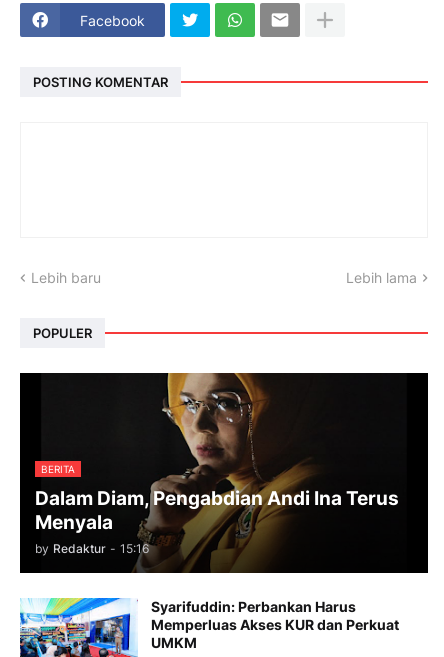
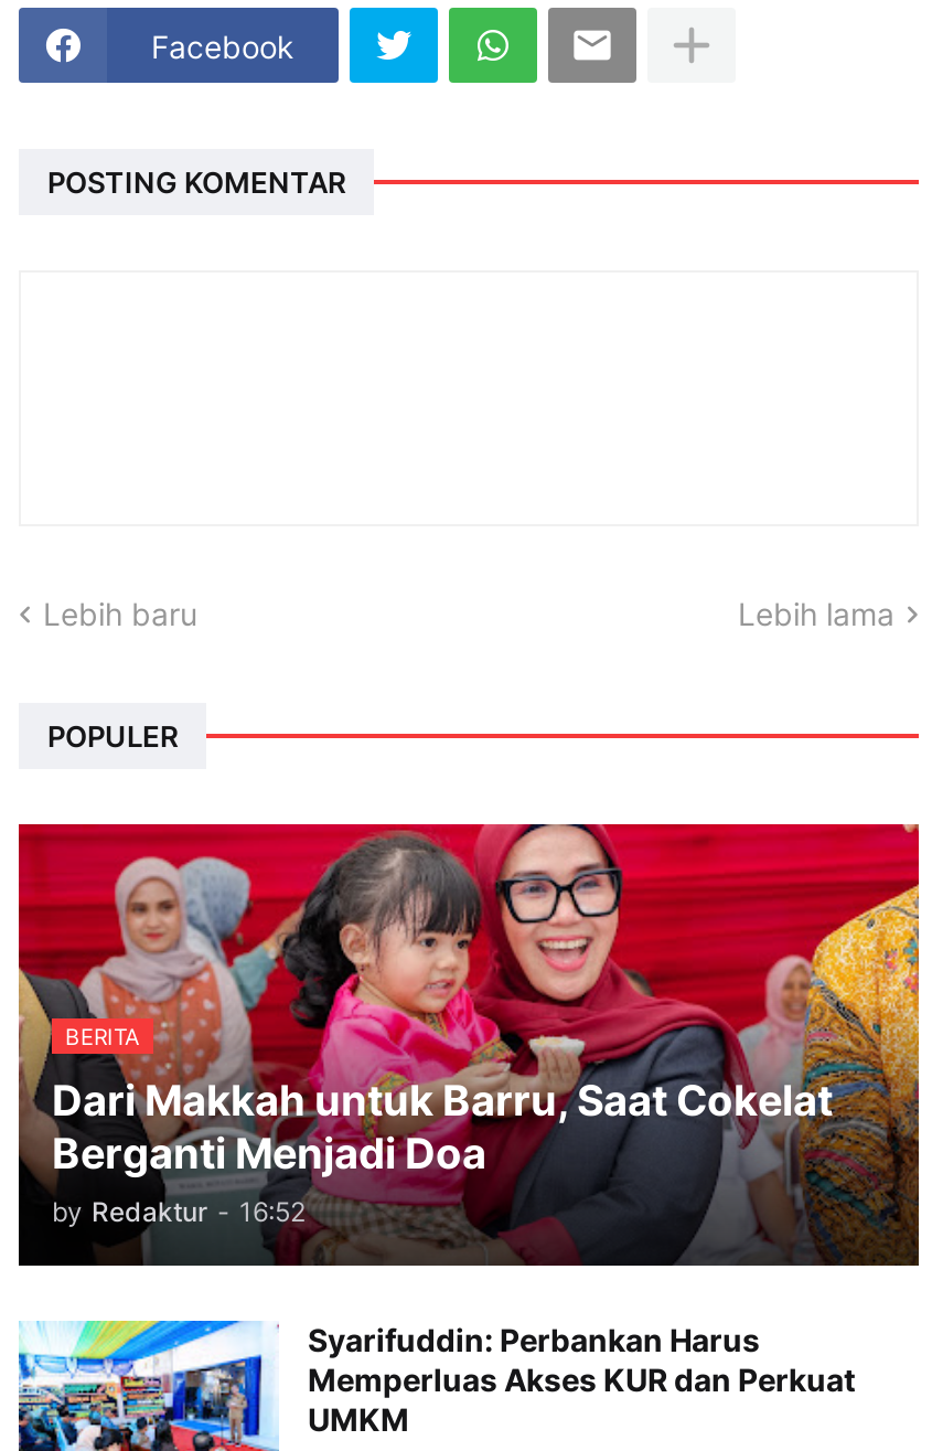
[19,372,429,573] [image] | Dalam Diam, Pengabdian Andi Ina Terus | Menyala | by Redaktur - 15:16 -> [17,822,921,1266] [image] | Dari Makkah untuk Barru, Saat Cokelat | Berganti Menjadi Doa | by Redaktur - 16:52

